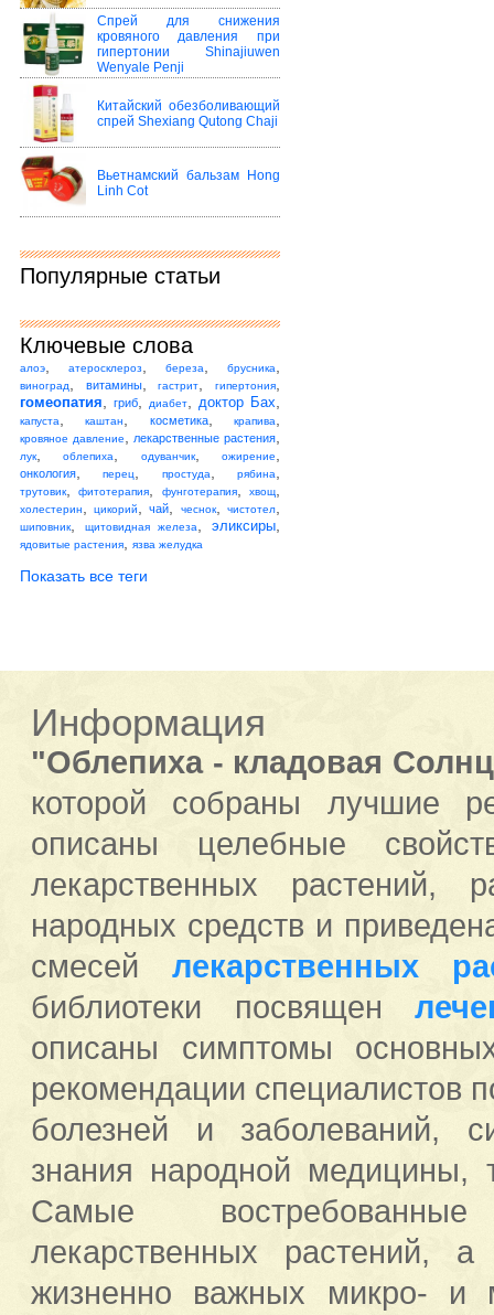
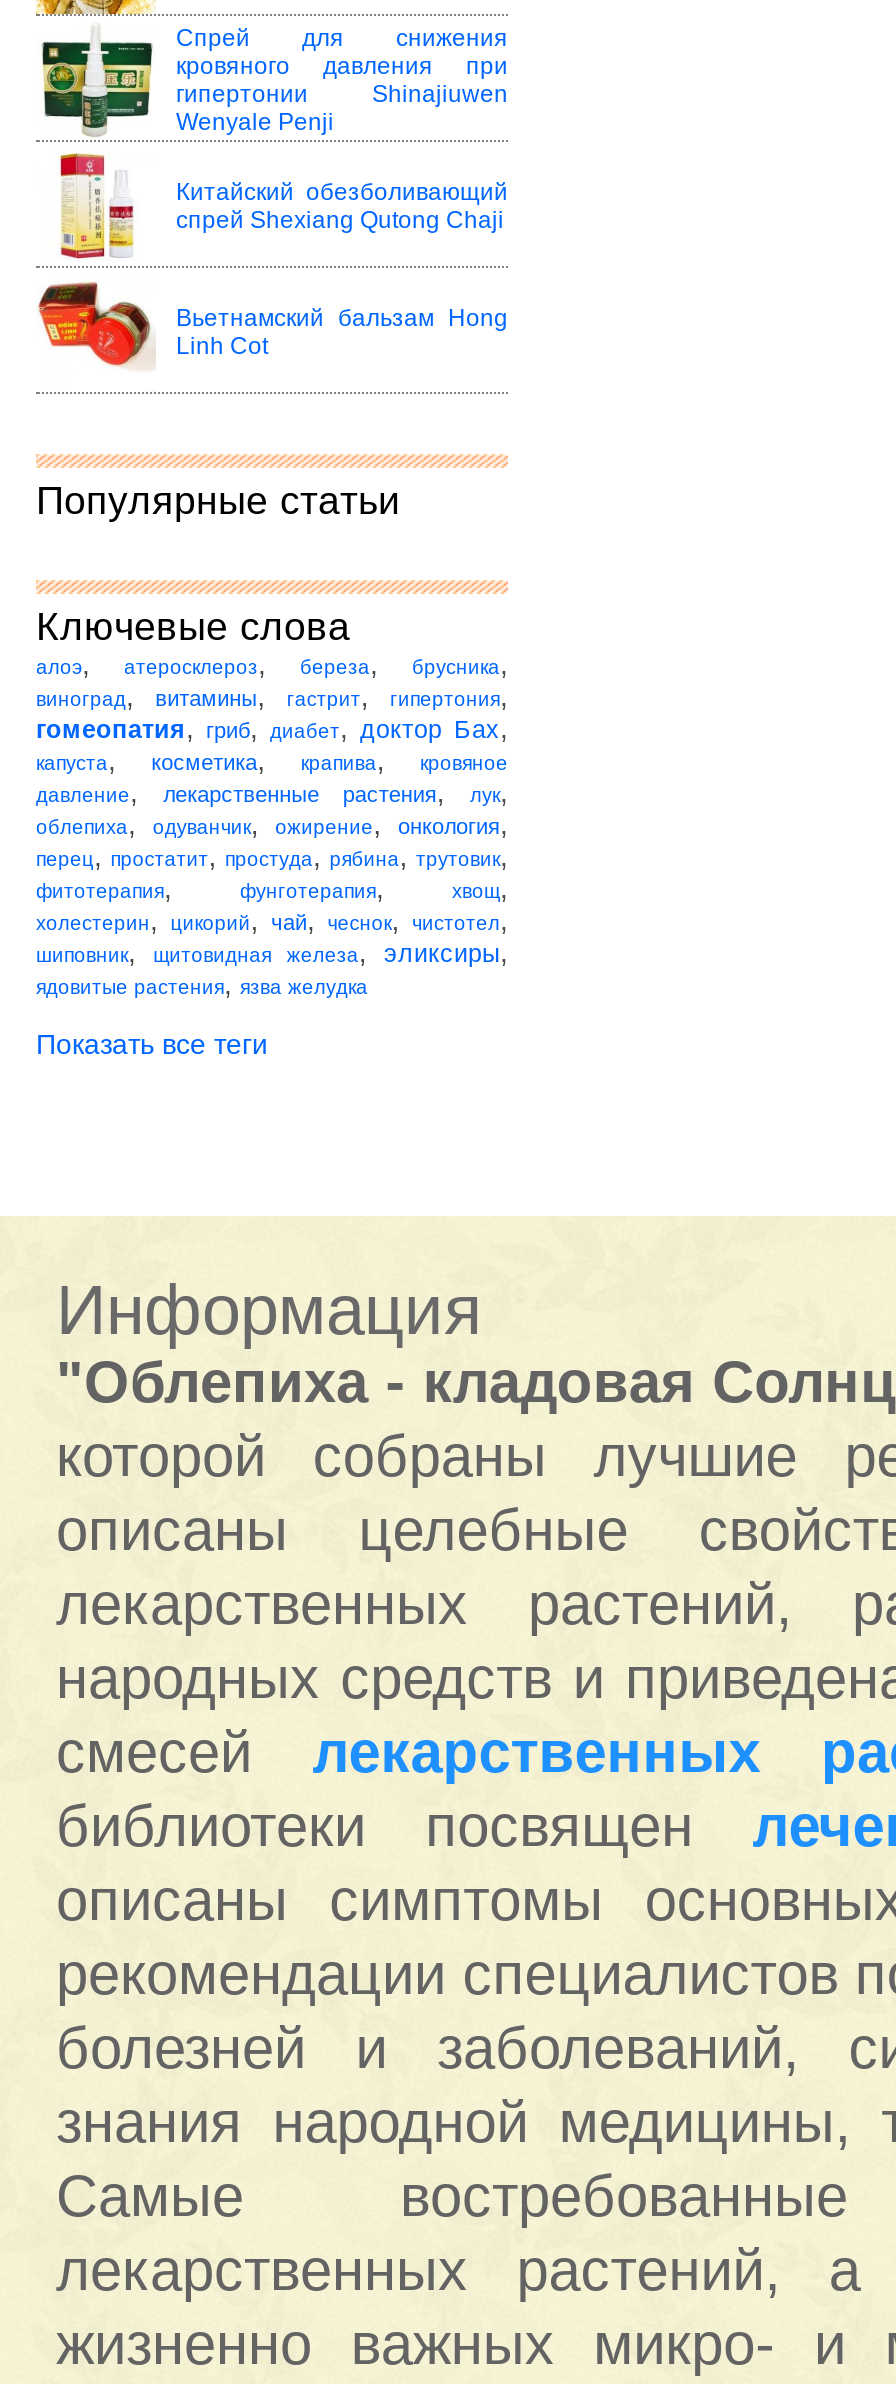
[20,410,280,499] капуста, каштан, косметика, крапива, | кровяное давление, лекарственные растения, | лук, облепиха, одуванчик, ожирение, | онкология, перец, простуда, рябина, | трутовик, фитотерапия, фунготерапия, хвощ, -> [36,744,508,904] капуста, косметика, крапива, кровяное | давление, лекарственные растения, лук, | облепиха, одуванчик, ожирение, онкология, | перец, простатит, простуда, рябина, трутовик, | фитотерапия, фунготерапия, хвощ,

